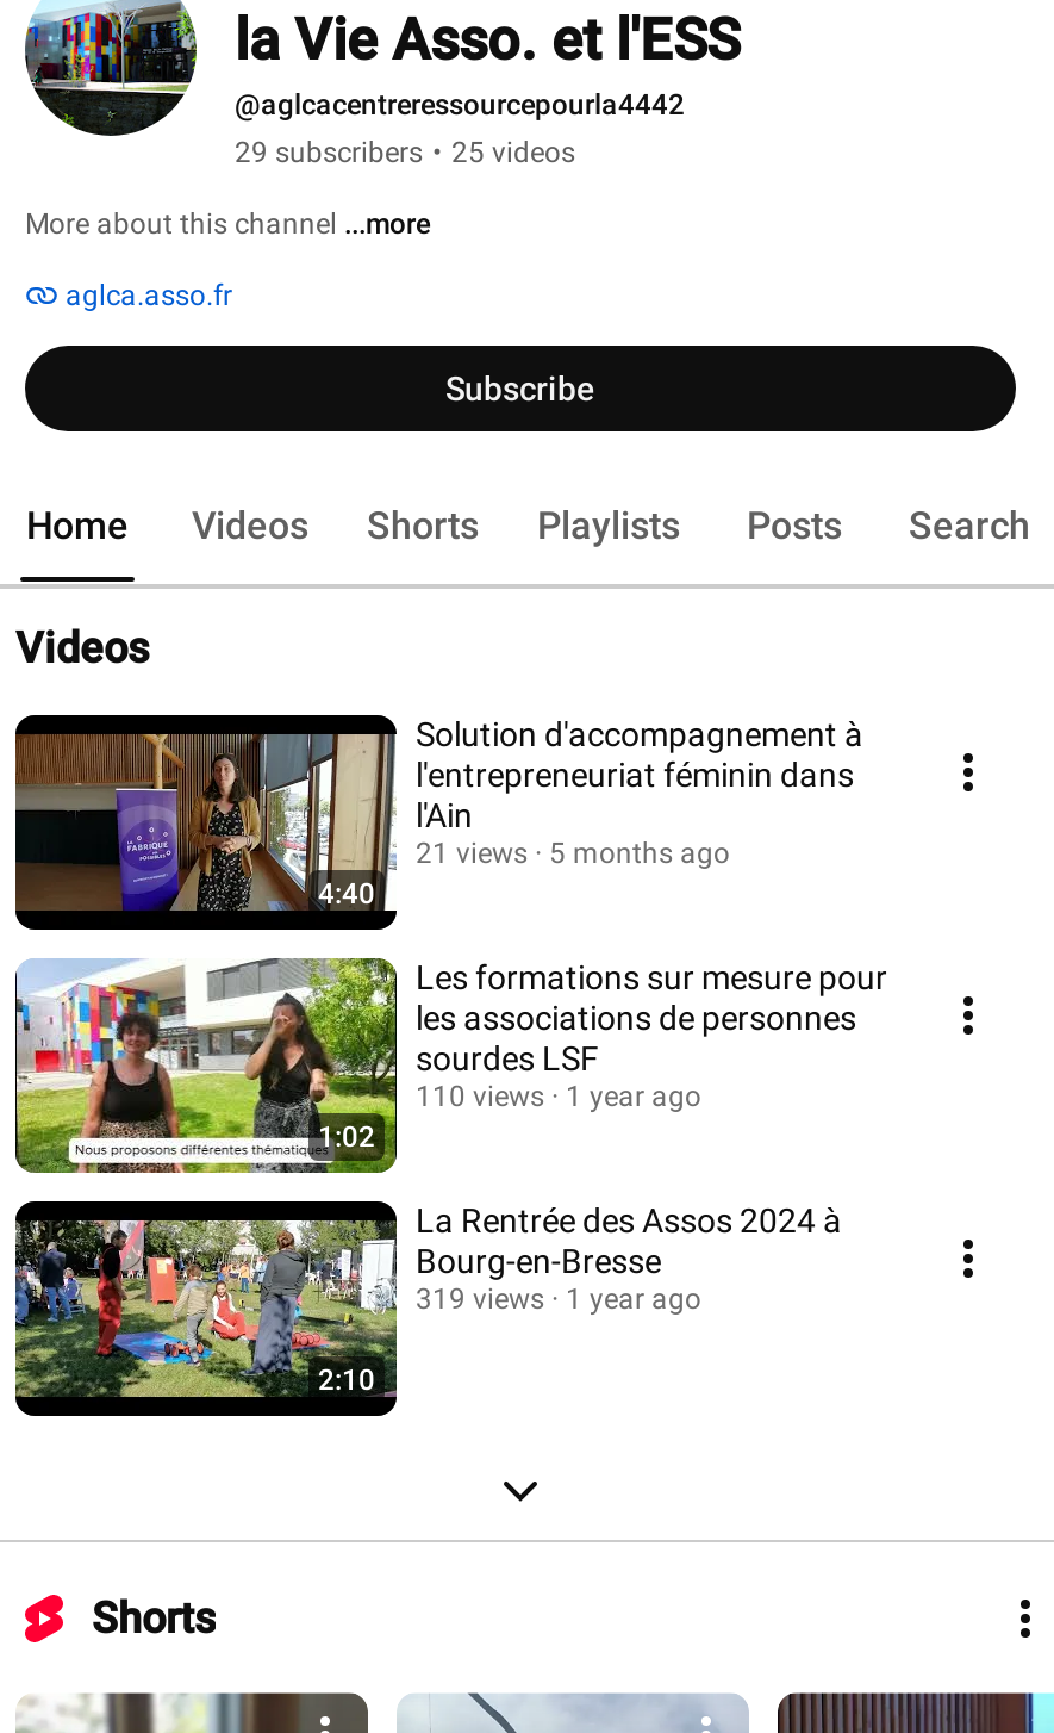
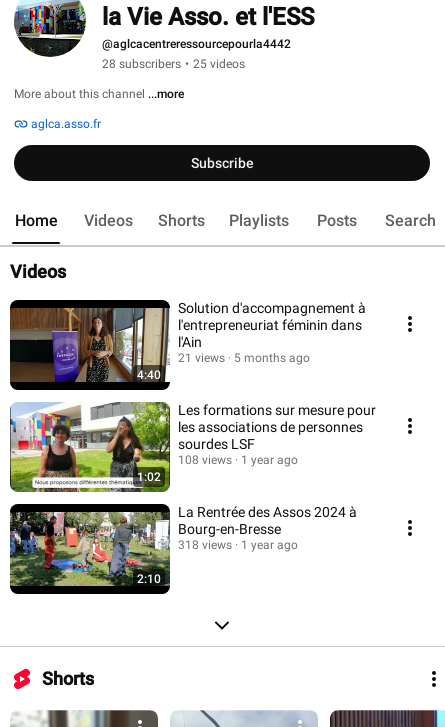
[235,136,575,169] 29 subscribers • 25 videos -> [102,57,245,71] 28 subscribers • 25 videos
[416,1080,701,1113] 110 views 1 year ago -> [178,453,298,467] 108 views 1 year ago
[416,1282,701,1316] 319 views 1 year ago -> [178,538,298,552] 318 views 1 year ago

